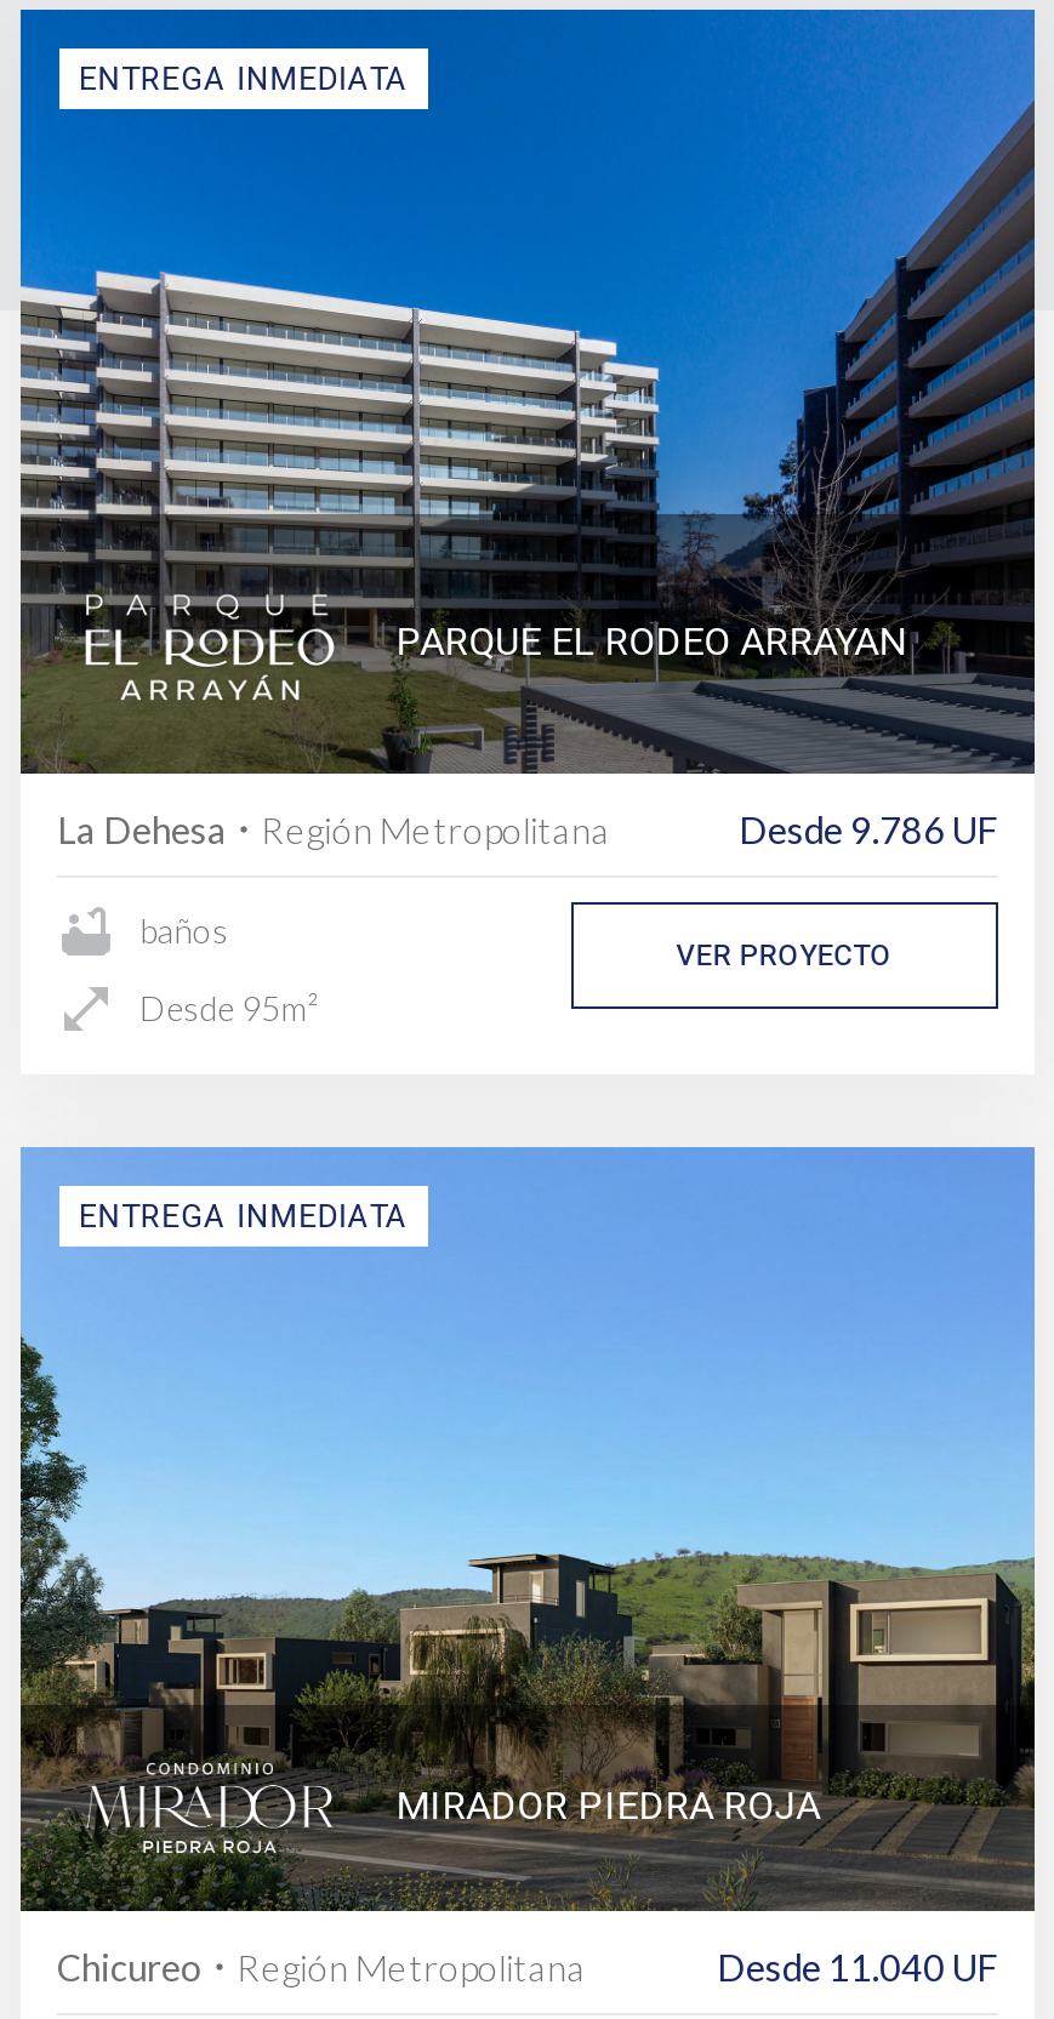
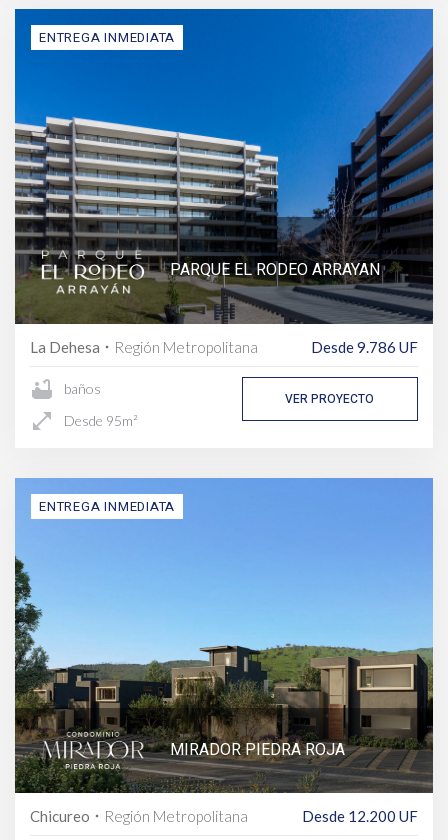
[717,1945,998,1989] Desde 11.040 UF -> [302,807,418,825] Desde 12.200 UF

